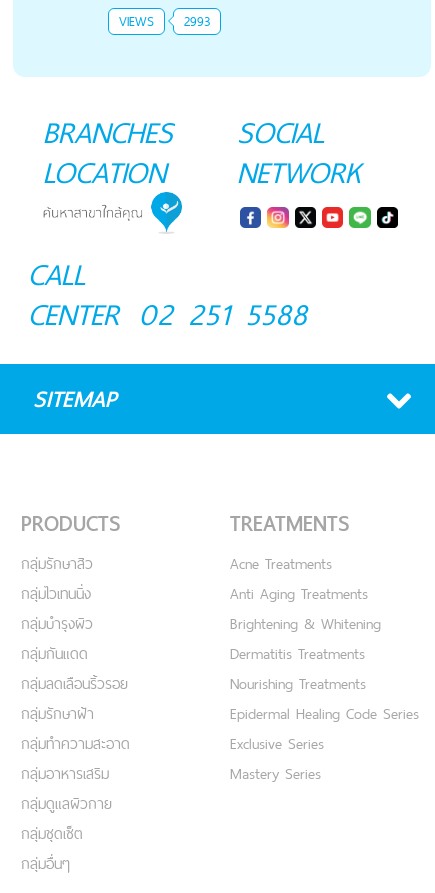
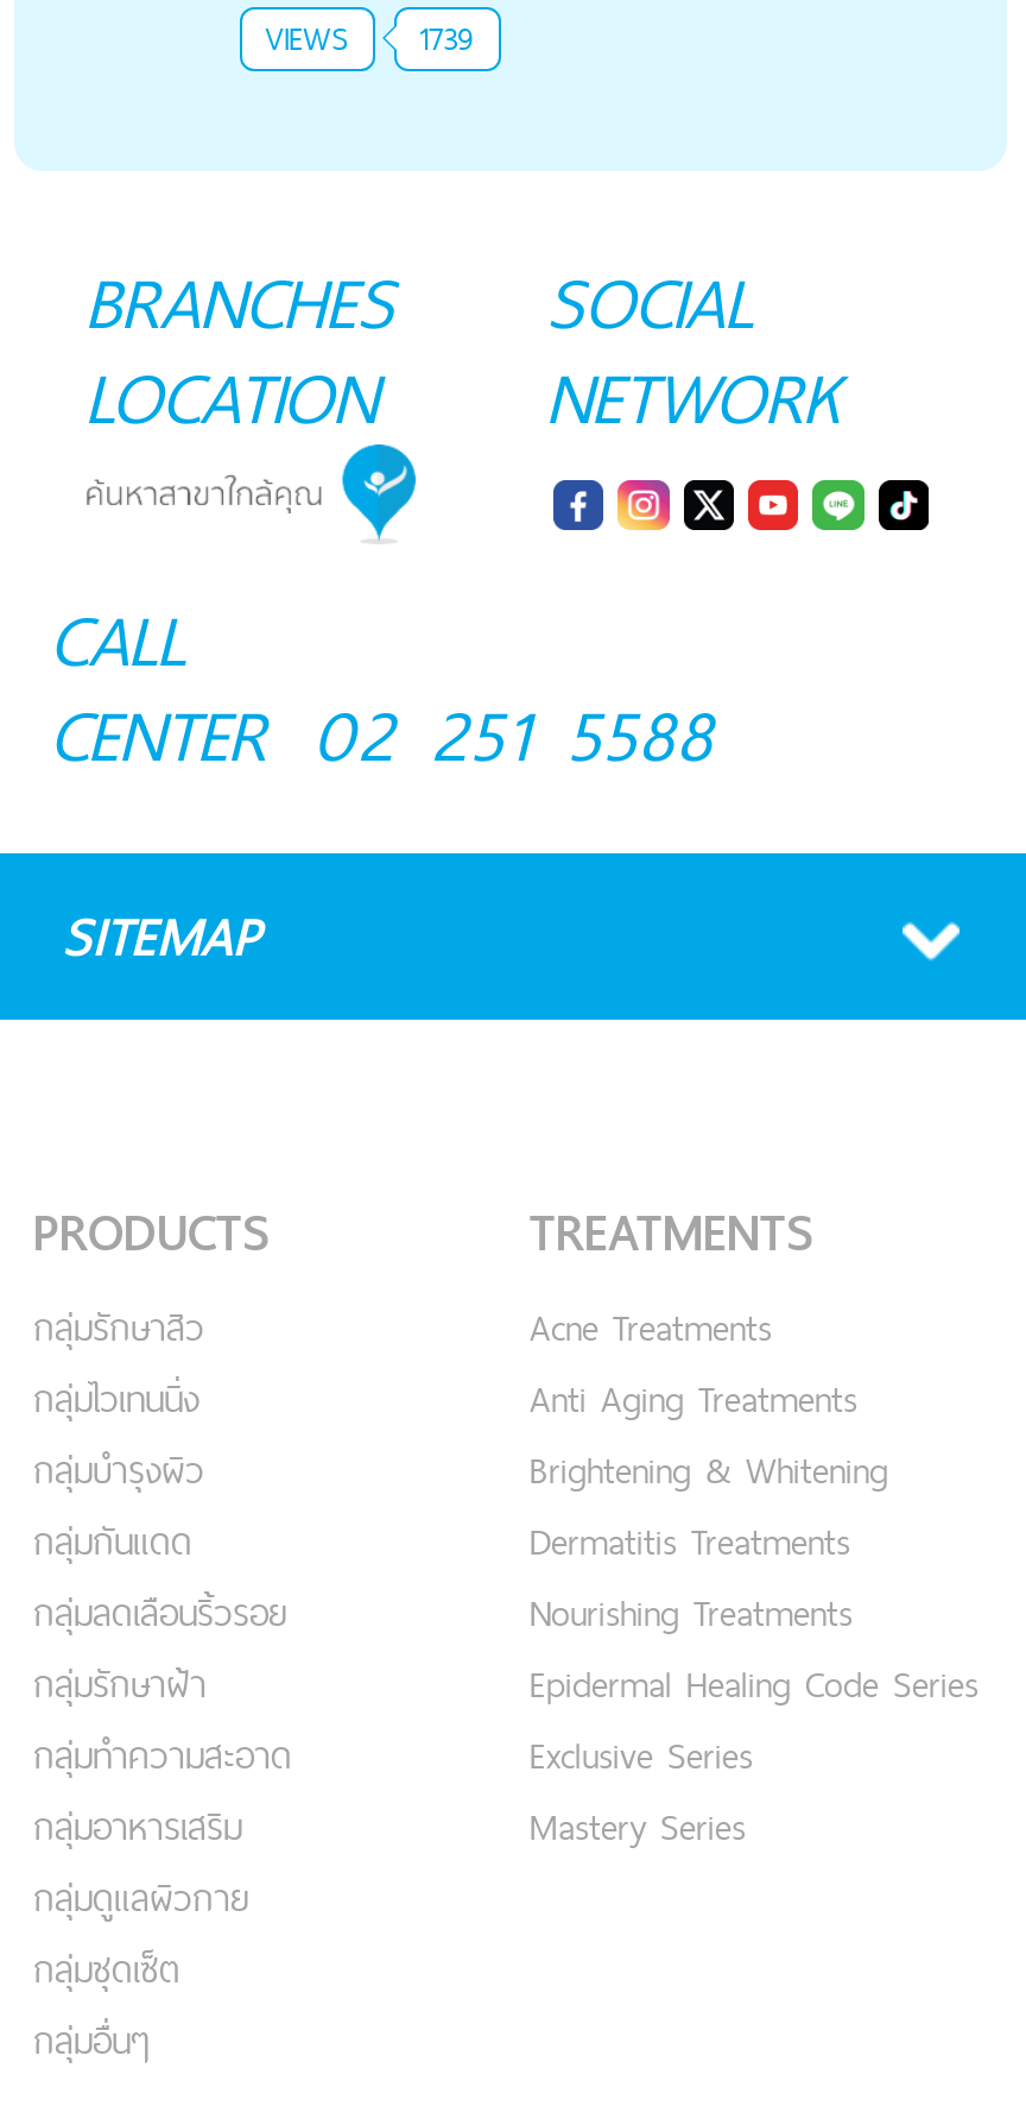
[119,9,210,31] VIEWS 2993 -> [265,11,474,63] VIEWS 1739

